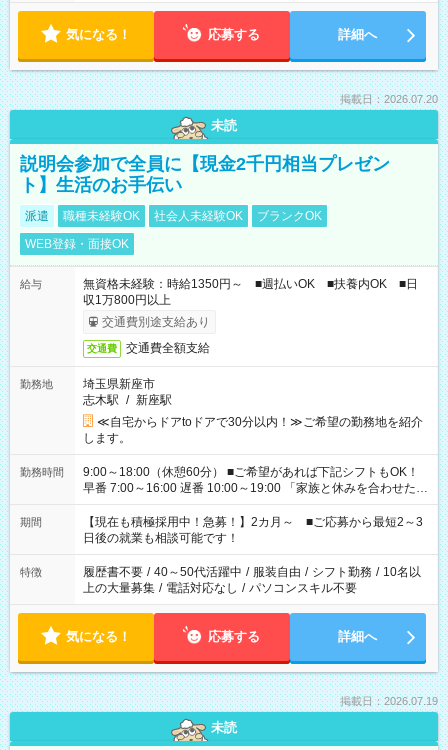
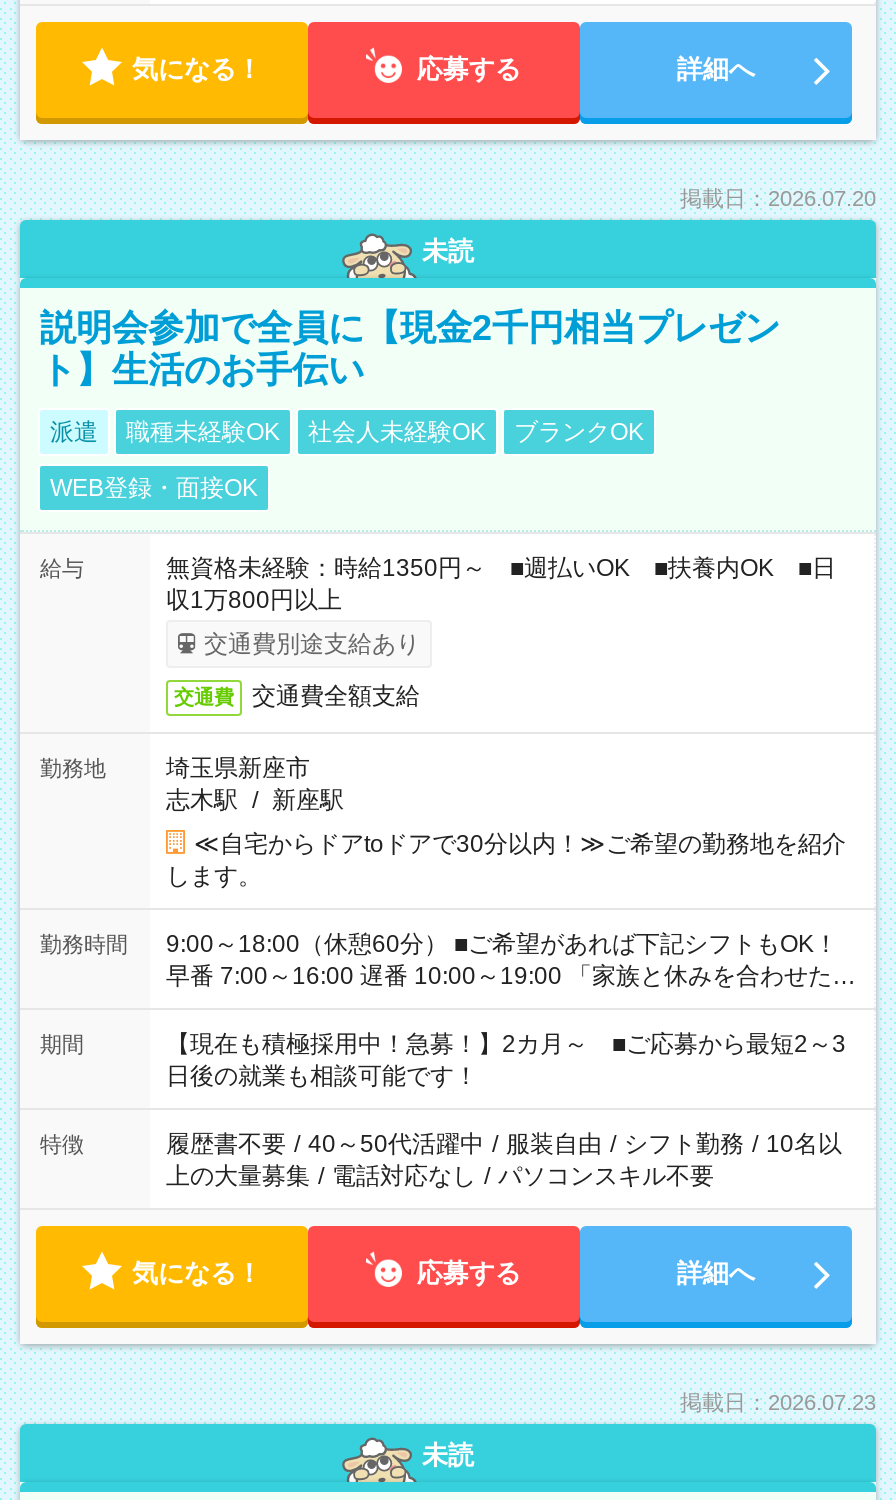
[340,695,438,707] 掲載日：2026.07.19 -> [680,1390,876,1414] 掲載日：2026.07.23

